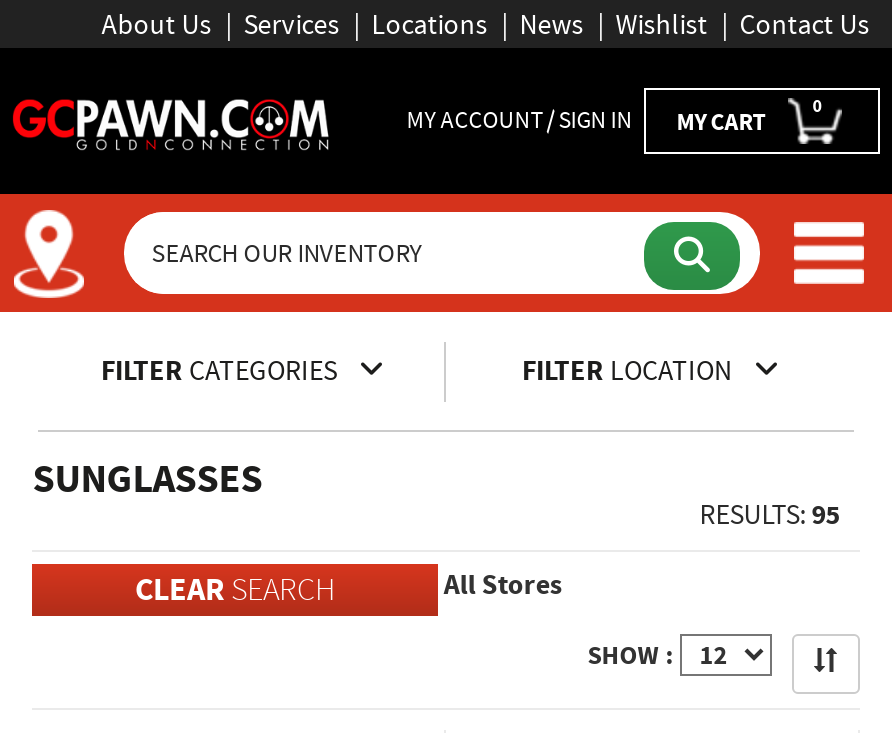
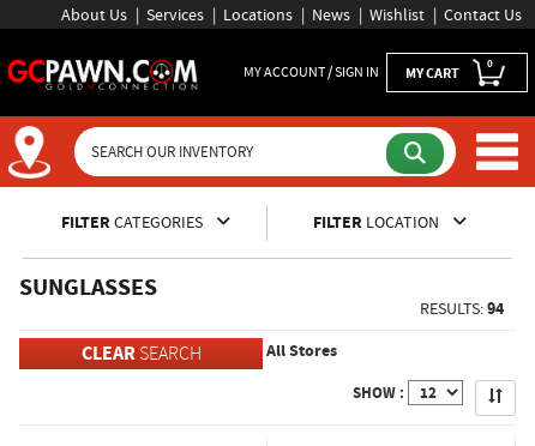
[700,496,840,534] RESULTS: 95 -> [420,297,504,320] RESULTS: 94

